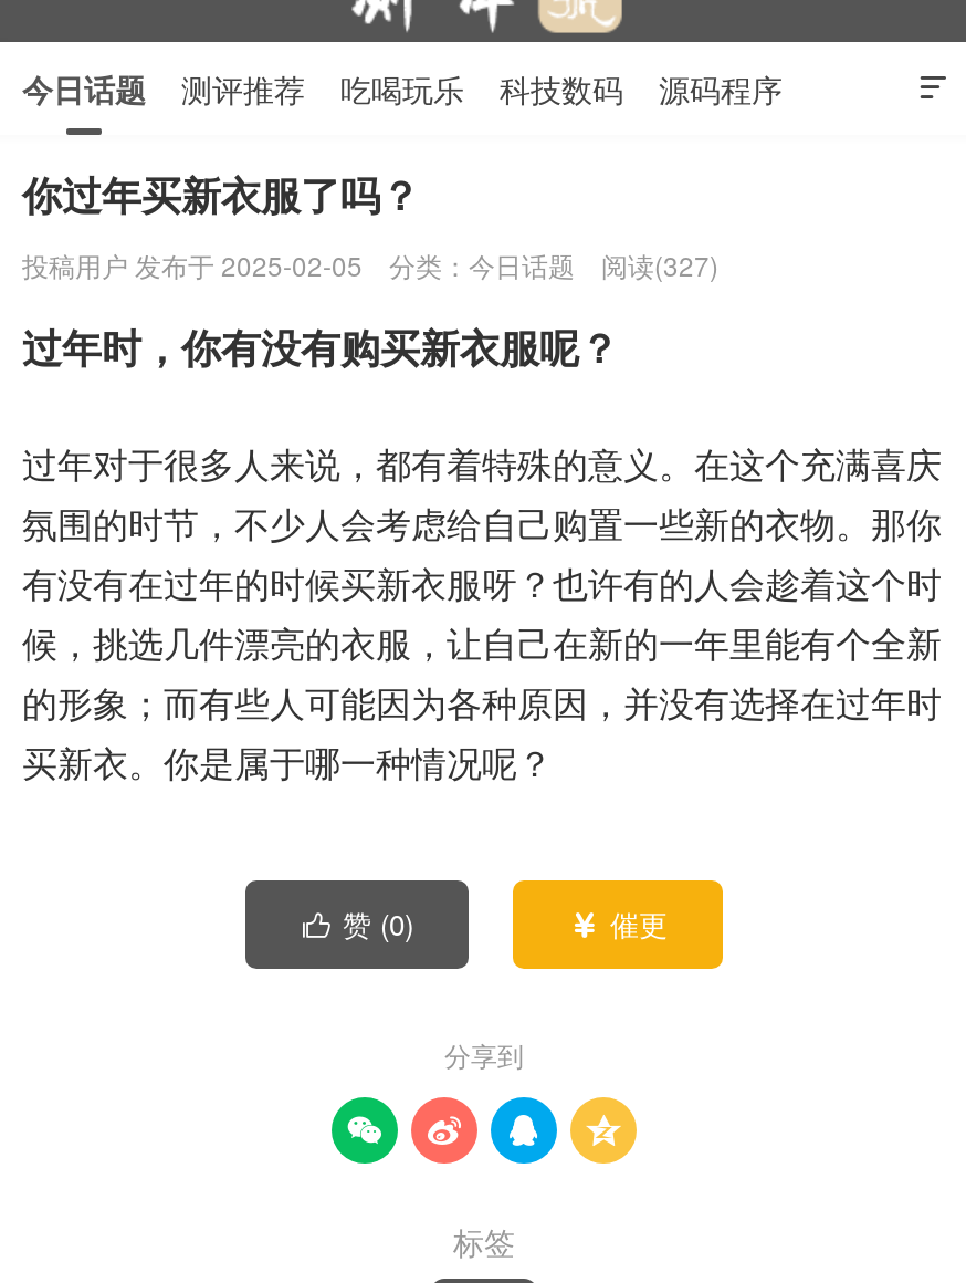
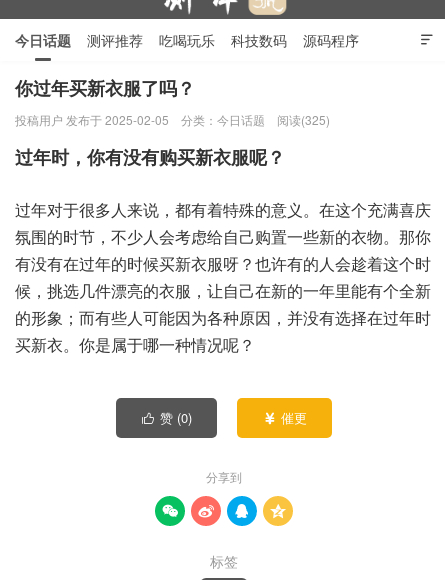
[22,246,718,283] 投稿用户发布于 2025-02-05 分类：今日话题 阅读(327) -> [15,111,330,128] 投稿用户发布于 2025-02-05 分类：今日话题 阅读(325)

